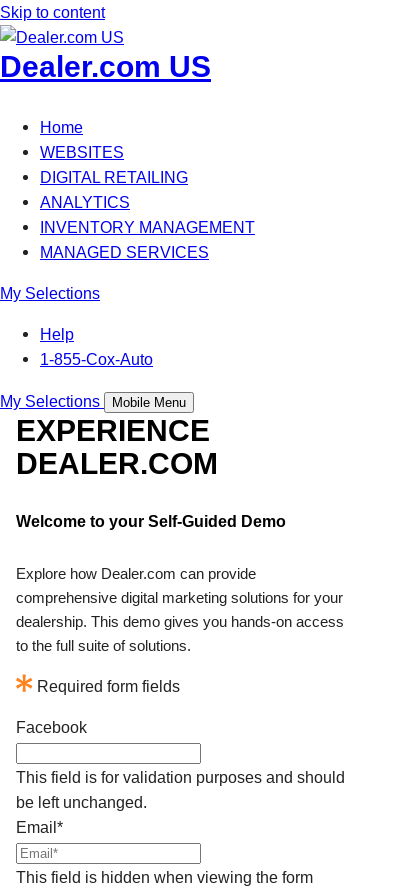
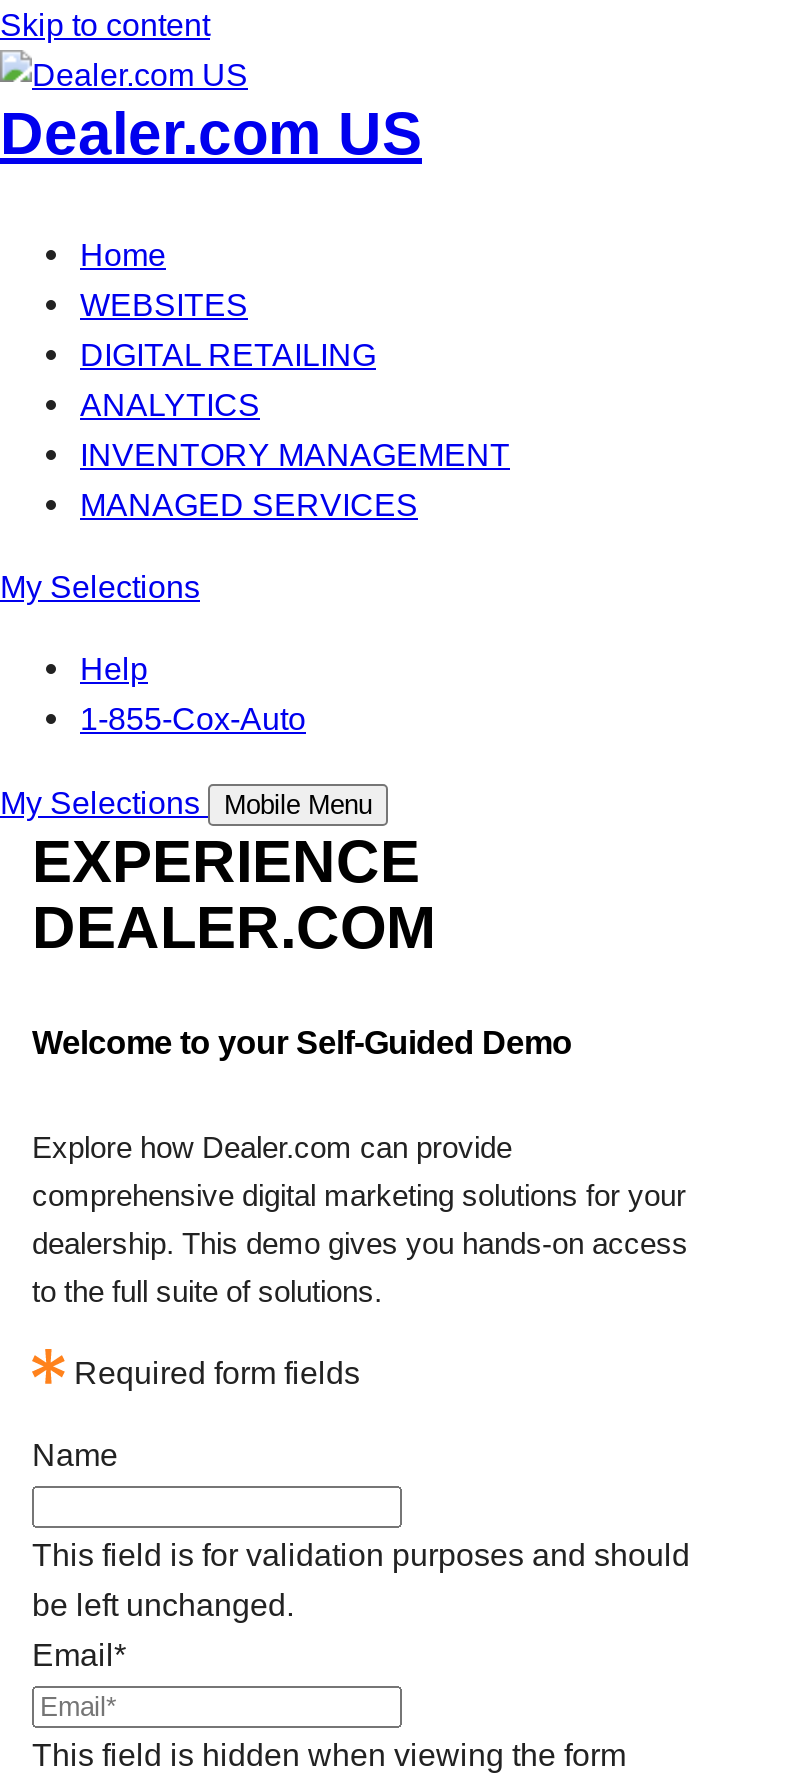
[16,718,87,736] Facebook -> [32,1436,118,1472] Name

